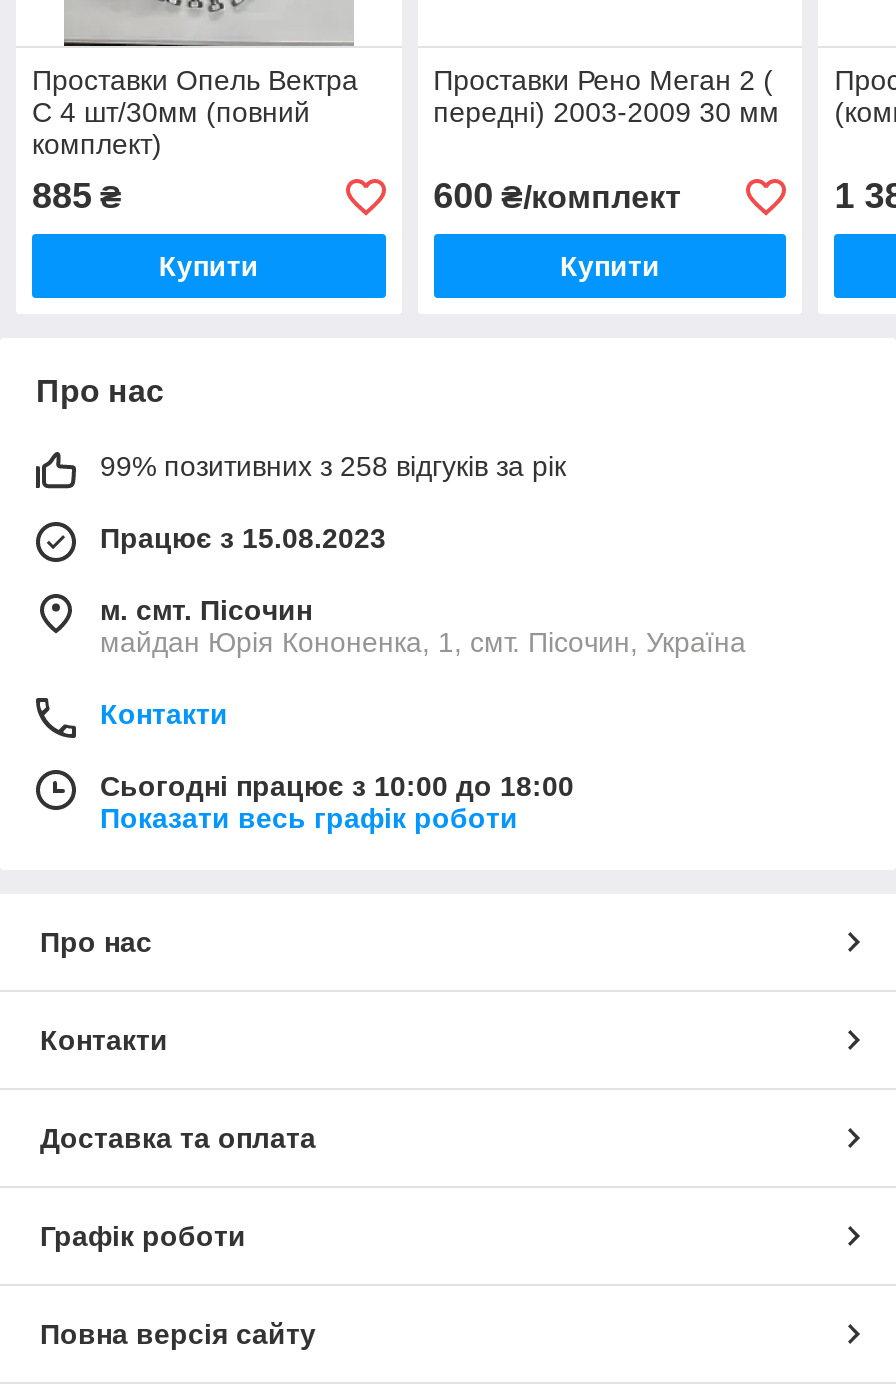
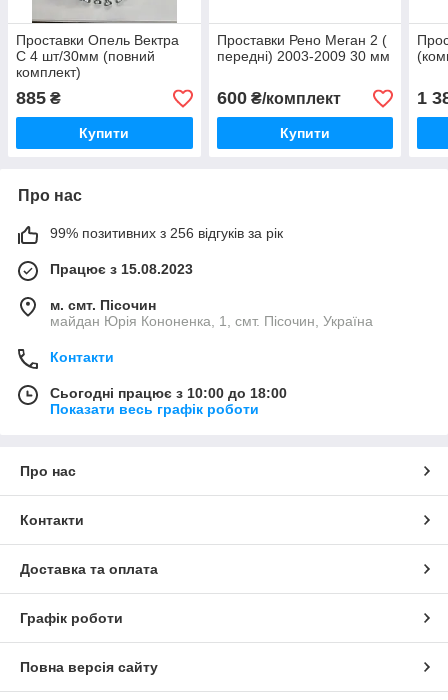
[100,450,566,482] 99% позитивних з 258 відгуків за рік -> [50,225,283,241] 99% позитивних з 256 відгуків за рік

